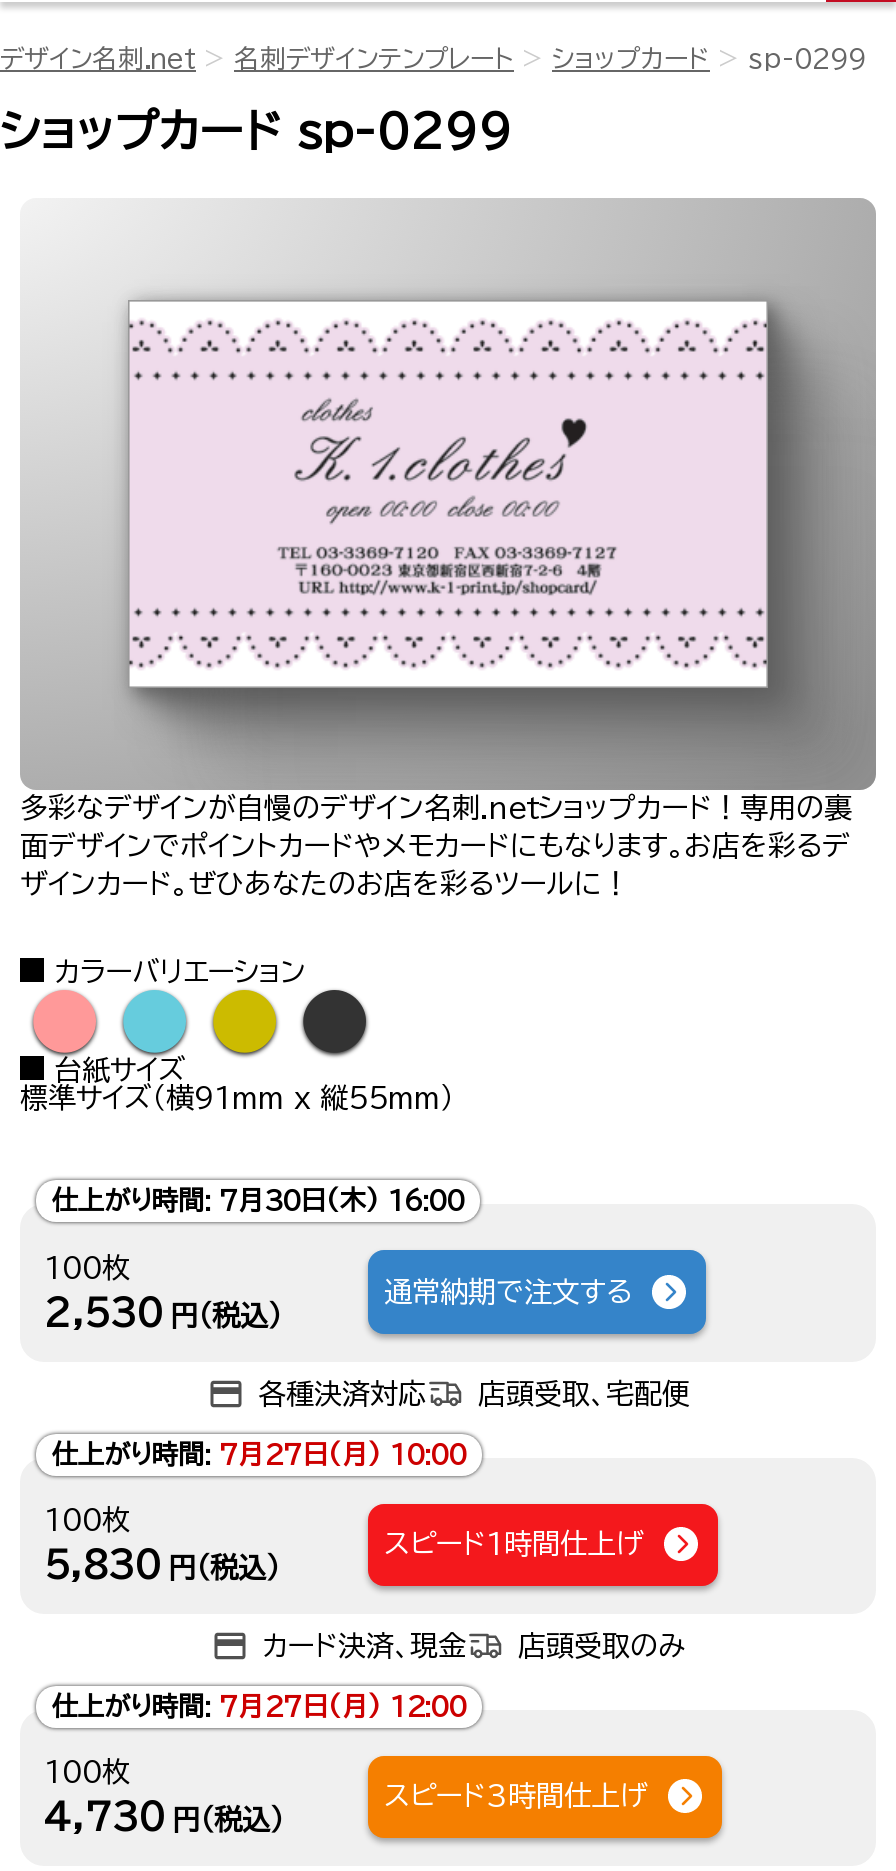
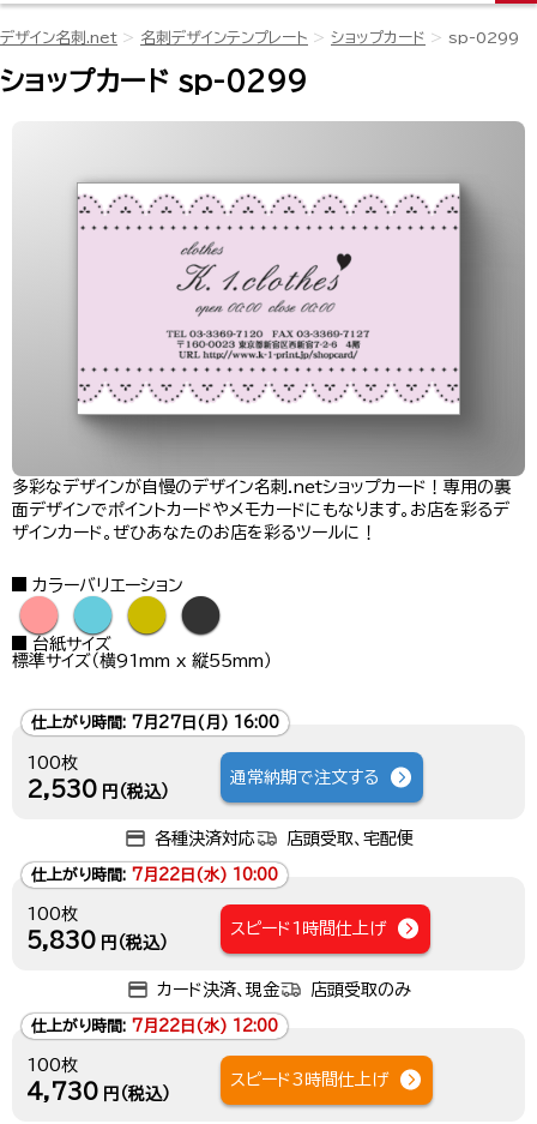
[52,1189,464,1215] 仕上がり時間: 7月30日(木) 16:00 -> [31,715,279,731] 仕上がり時間: 7月27日(月) 16:00
[52,1441,466,1467] 仕上がり時間: 7月27日(月) 10:00 -> [31,867,278,882] 仕上がり時間: 7月22日(水) 10:00
[52,1693,466,1719] 仕上がり時間: 7月27日(月) 12:00 -> [31,1018,278,1034] 仕上がり時間: 7月22日(水) 12:00

